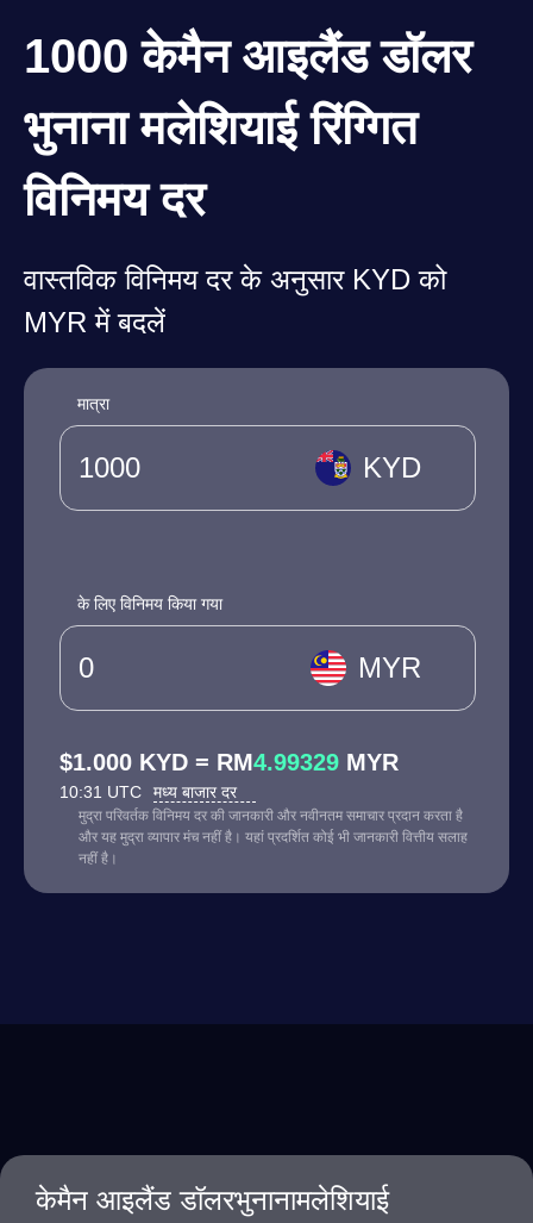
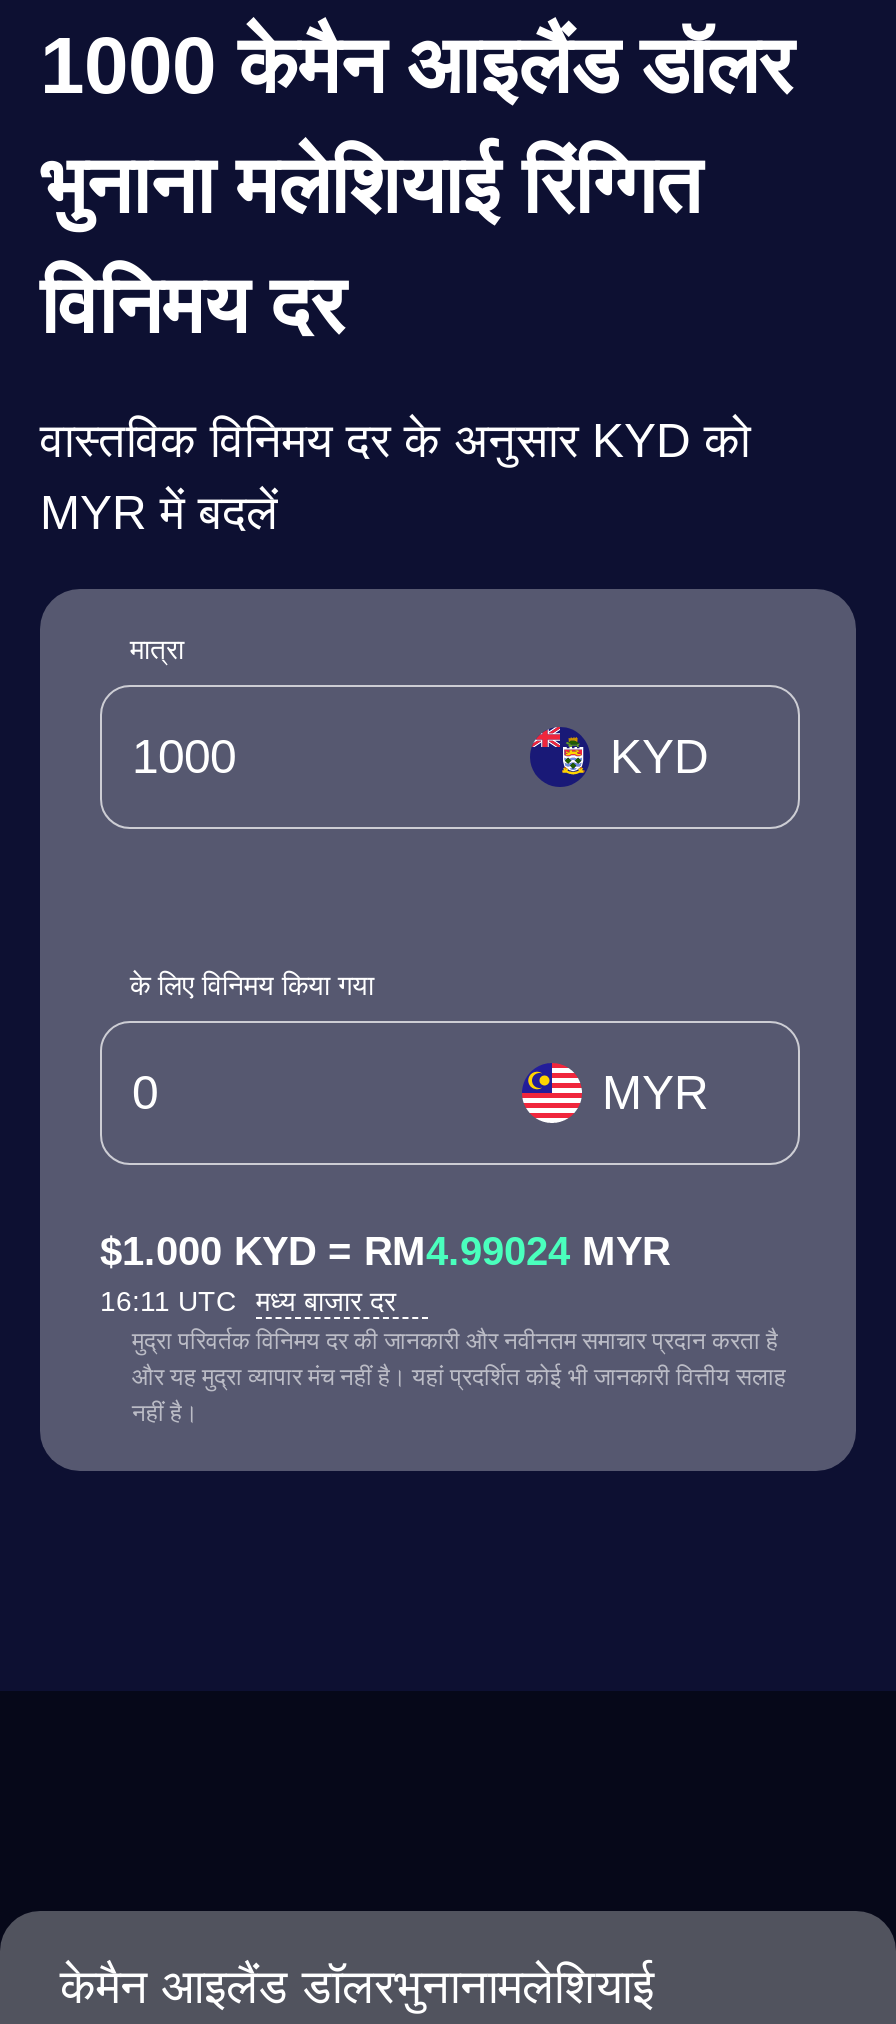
[59,749,399,775] $1.000 KYD = RM4.99329 MYR -> [100,1229,670,1273] $1.000 KYD = RM4.99024 MYR
[59,782,242,801] 10:31 UTC मध्य बाजार दर -> [100,1285,404,1317] 16:11 UTC मध्य बाजार दर

